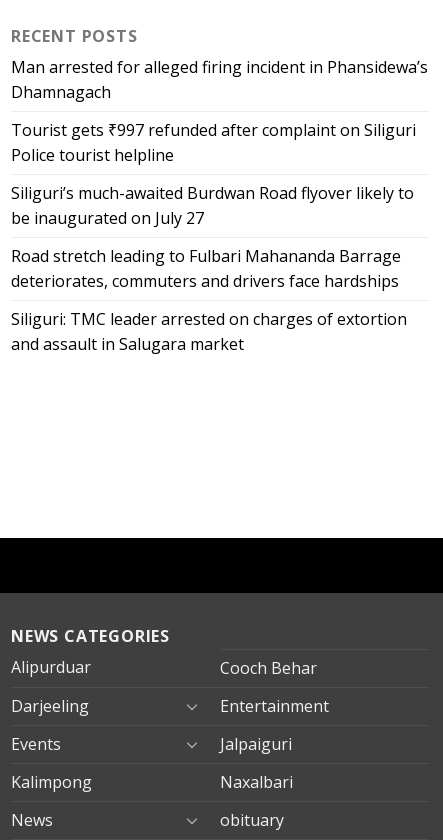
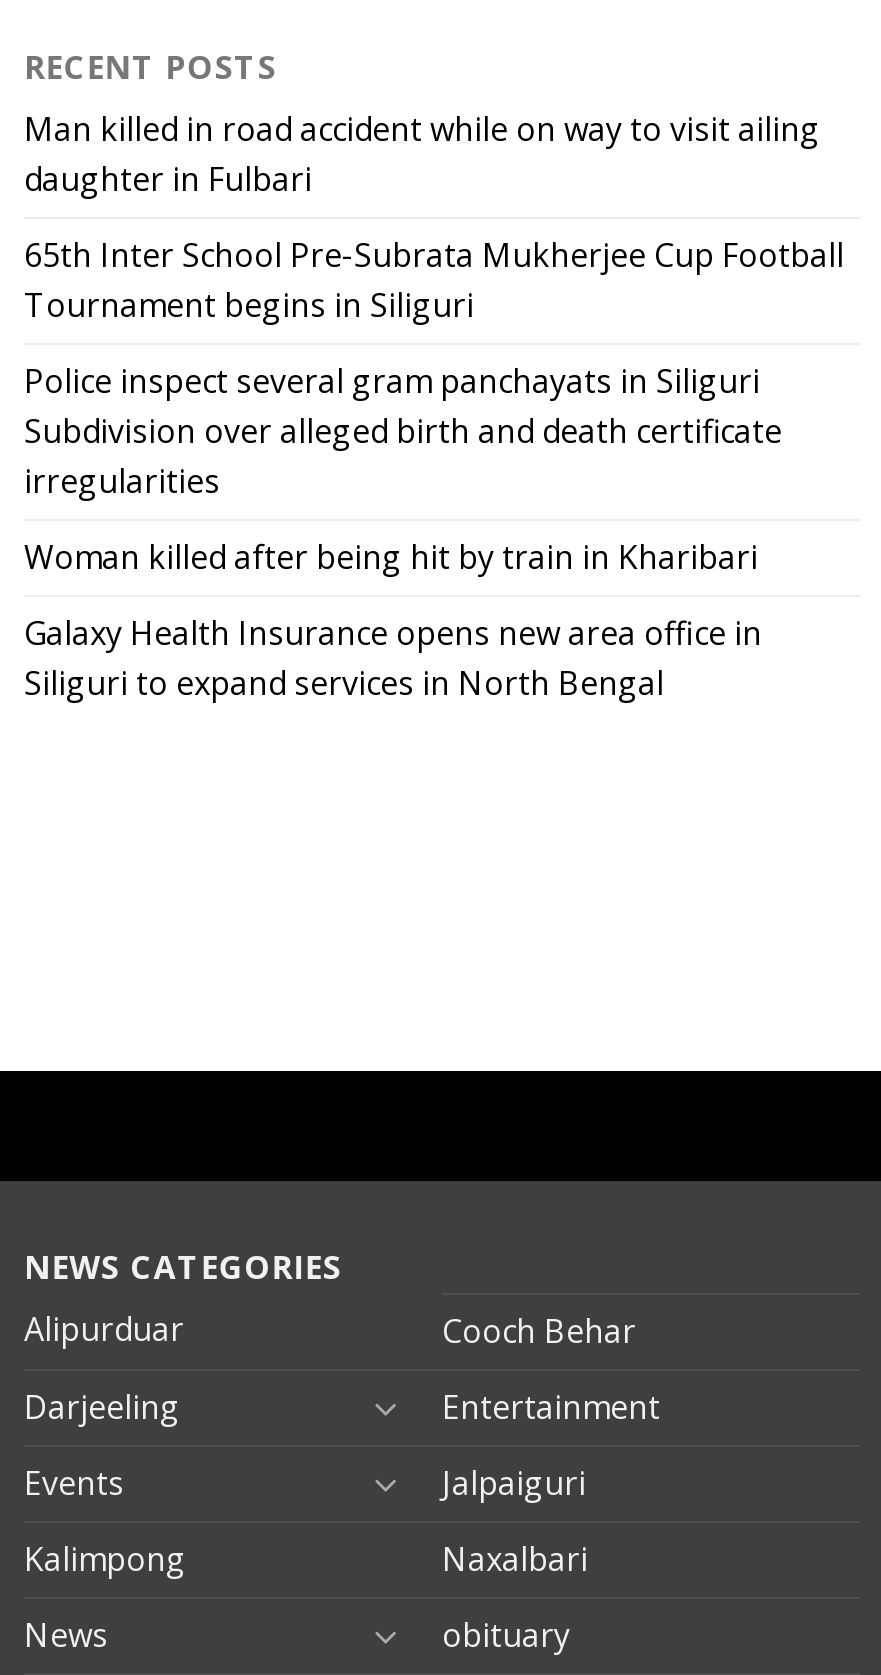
[11,56,428,103] Man arrested for alleged firing incident in Phansidewa’s | Dhamnagach -> [24,106,820,200] Man killed in road accident while on way to visit ailing | daughter in Fulbari
[11,119,416,166] Tourist gets ₹997 refunded after complaint on Siliguri | Police tourist helpline -> [24,232,844,326] 65th Inter School Pre-Subrata Mukherjee Cup Football | Tournament begins in Siliguri
[11,182,414,229] Siliguri’s much-awaited Burdwan Road flyover likely to | be inaugurated on July 27 -> [24,358,782,502] Police inspect several gram panchayats in Siliguri | Subdivision over alleged birth and death certificate | irregularities
[11,245,401,292] Road stretch leading to Fulbari Mahananda Barrage | deteriorates, commuters and drivers face hardships -> [24,534,758,578] Woman killed after being hit by train in Kharibari
[11,308,407,355] Siliguri: TMC leader arrested on charges of extortion | and assault in Salugara market -> [24,610,762,704] Galaxy Health Insurance opens new area office in | Siliguri to expand services in North Bengal

